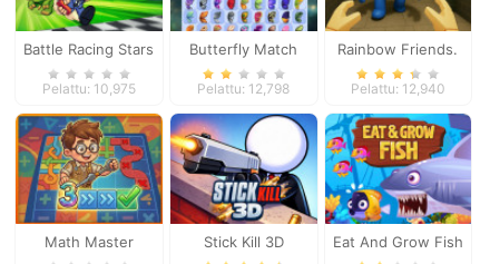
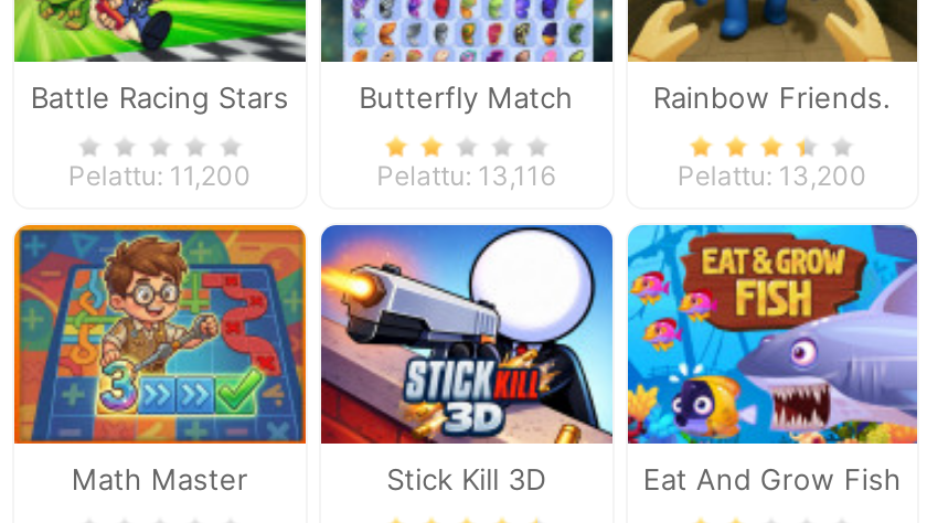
[42,80,136,97] Pelattu: 10,975 -> [68,159,251,192] Pelattu: 11,200
[197,80,290,97] Pelattu: 12,798 -> [377,159,555,192] Pelattu: 13,116
[351,80,445,97] Pelattu: 12,940 -> [677,159,867,192] Pelattu: 13,200

